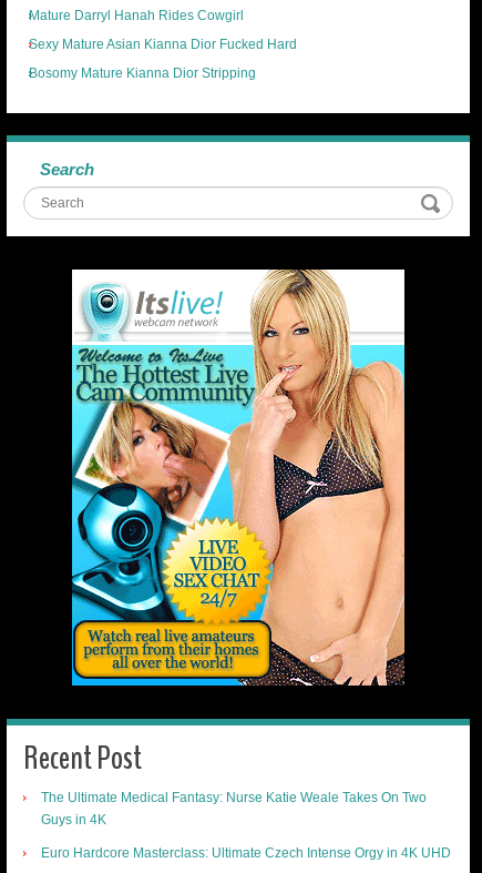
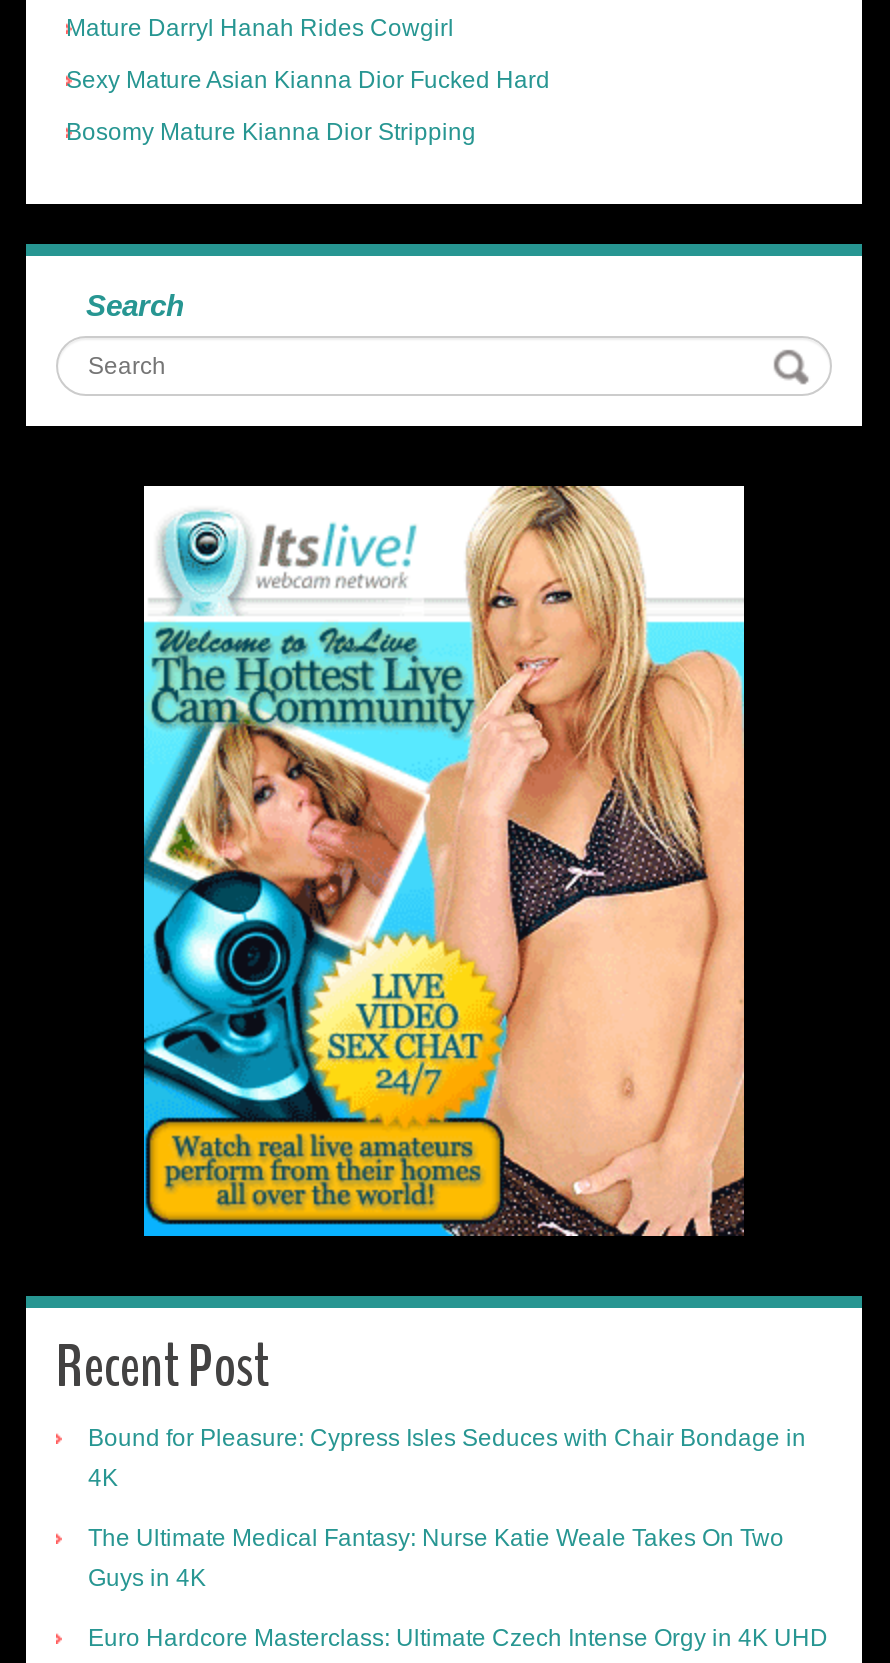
none -> [88,1424,806,1492] Bound for Pleasure: Cypress Isles Seduces with Chair Bondage in | 4K

